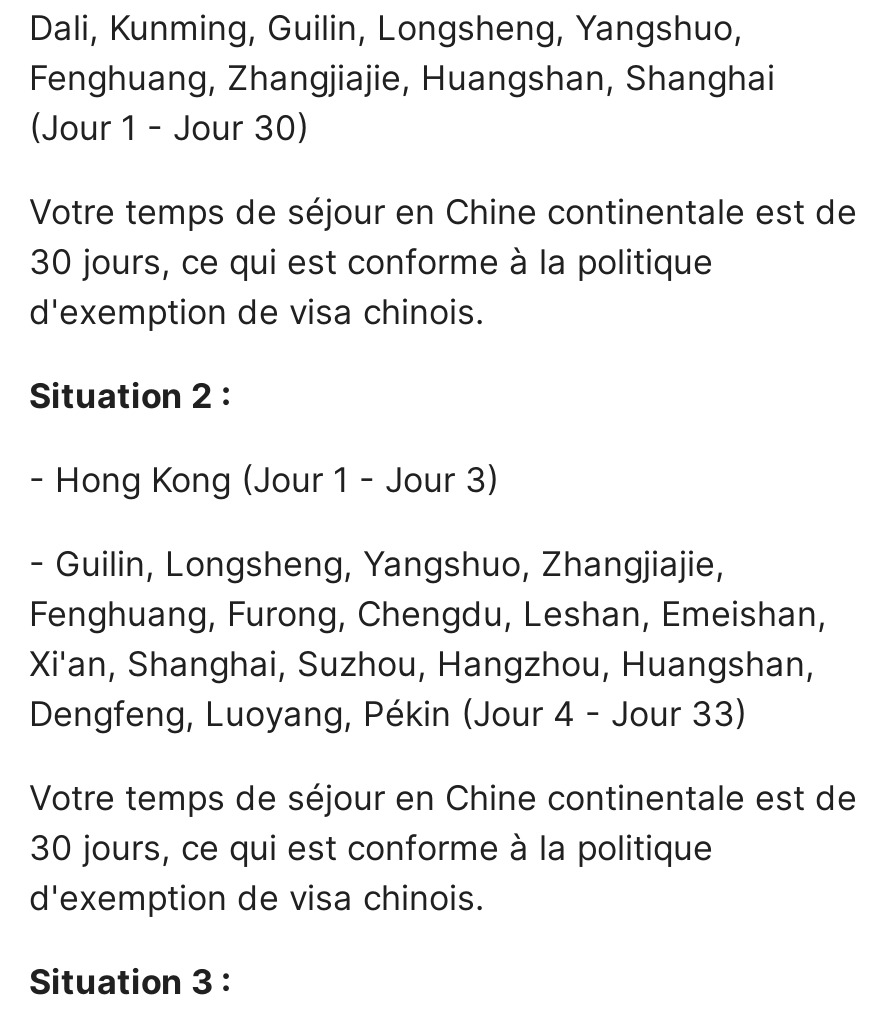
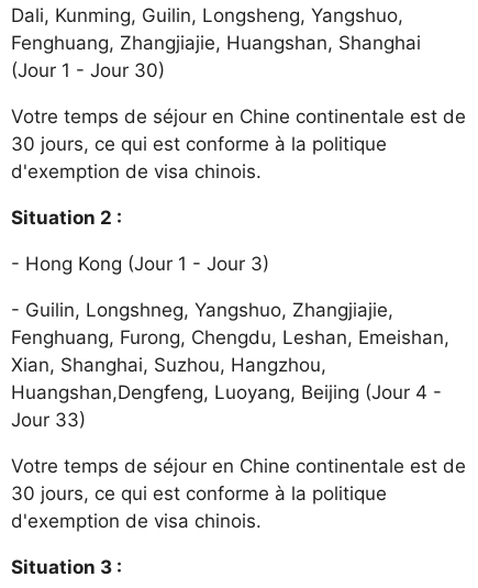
[29,544,725,584] - Guilin, Longsheng, Yangshuo, Zhangjiajie, -> [11,299,393,321] - Guilin, Longshneg, Yangshuo, Zhangjiajie,
[29,644,815,734] Xi'an, Shanghai, Suzhou, Hangzhou, Huangshan, | Dengfeng, Luoyang, Pékin (Jour 4 - Jour 33) -> [11,354,442,431] Xian, Shanghai, Suzhou, Hangzhou, | Huangshan,Dengfeng, Luoyang, Beijing (Jour 4 - | Jour 33)

